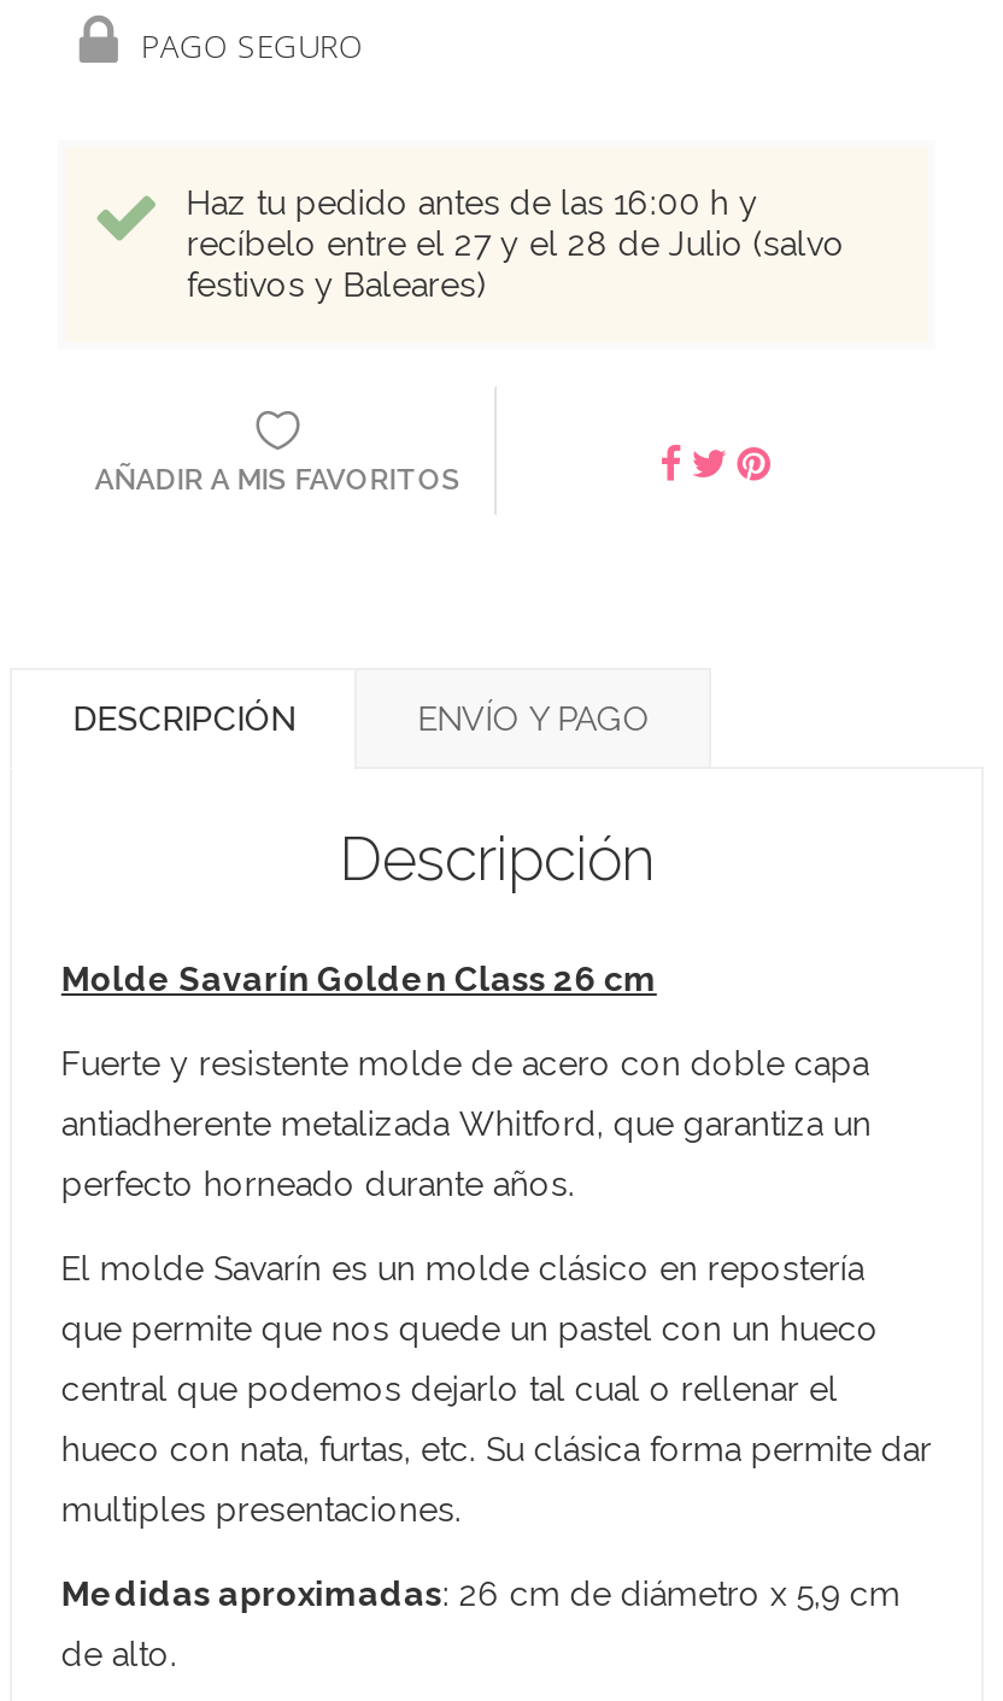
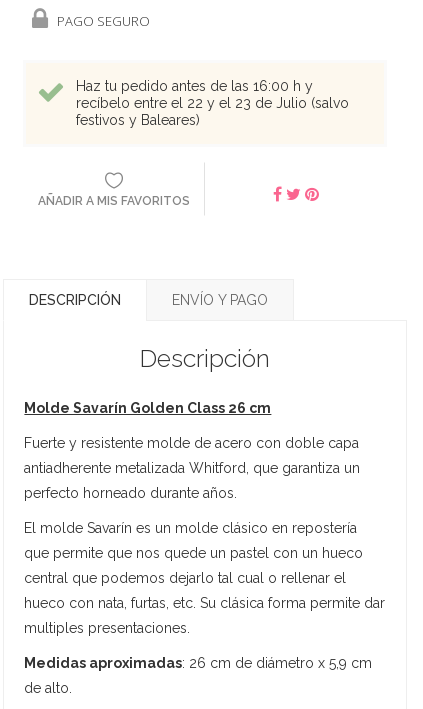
[187,224,845,263] recíbelo entre el 27 y el 28 de Julio (salvo -> [76,95,349,111] recíbelo entre el 22 y el 23 de Julio (salvo

